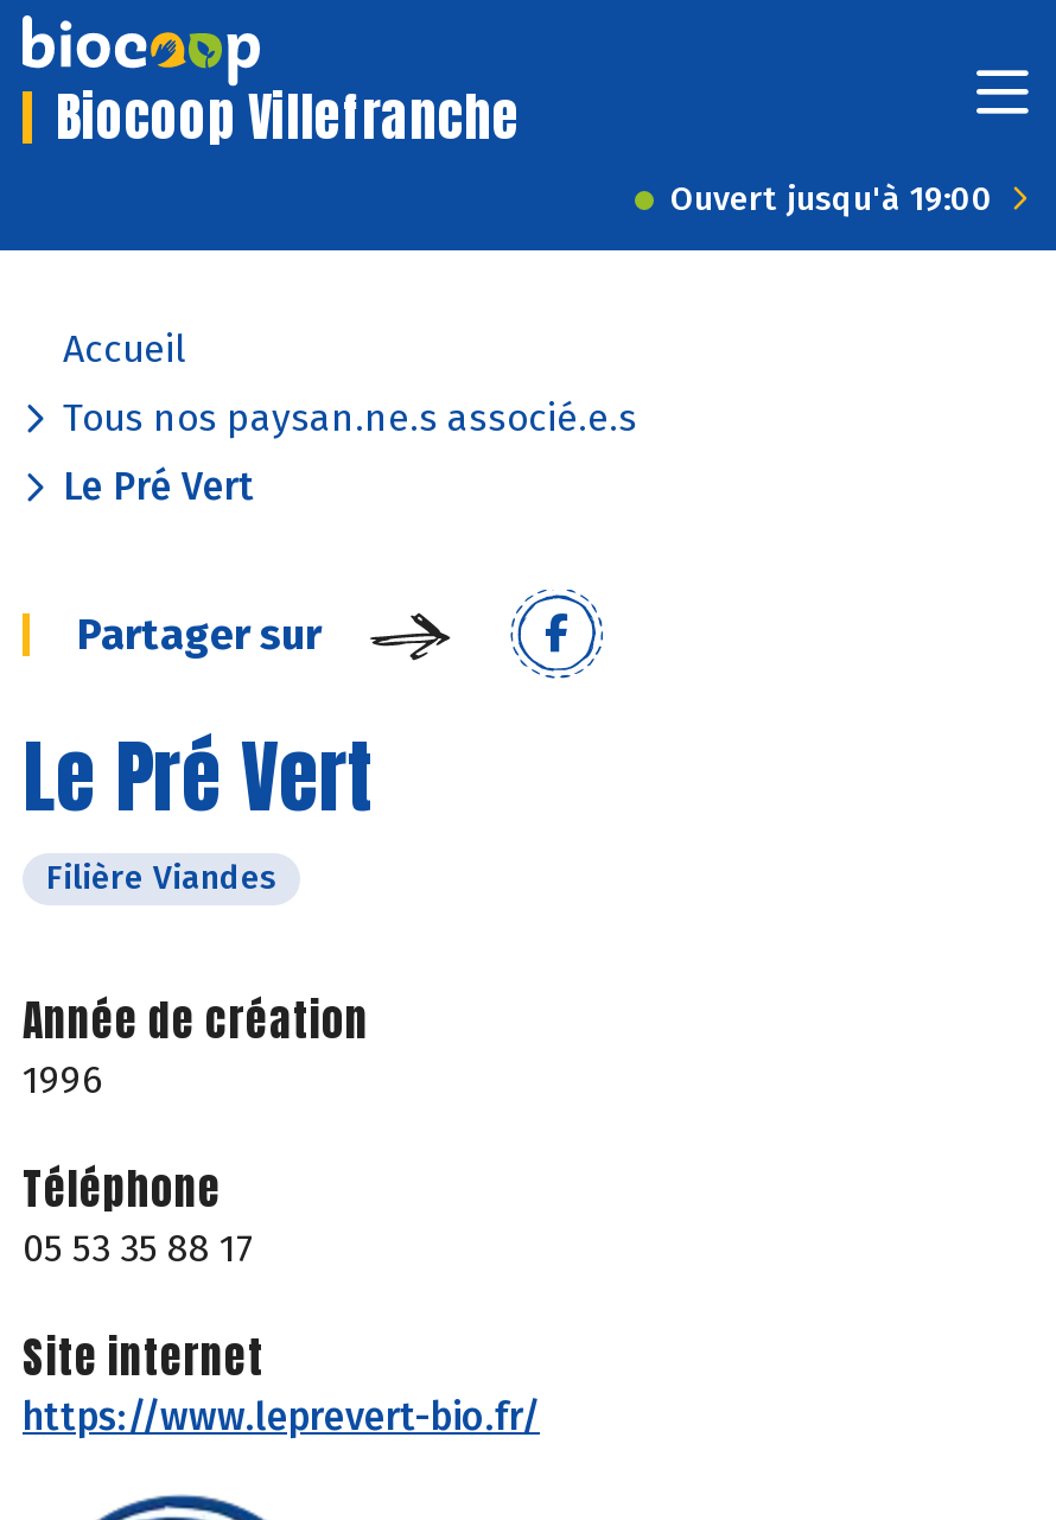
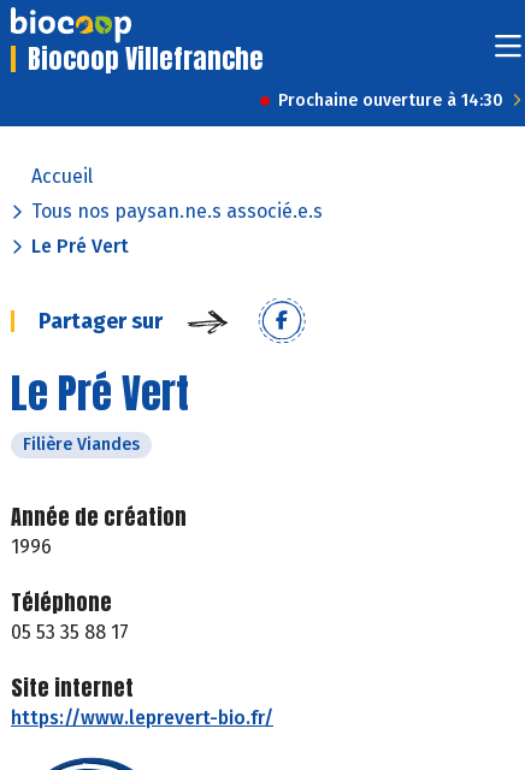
[670,179,993,220] Ouvert jusqu'à 19:00 -> [278,90,503,111] Prochaine ouverture à 14:30

